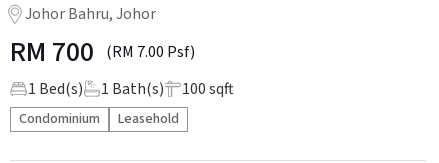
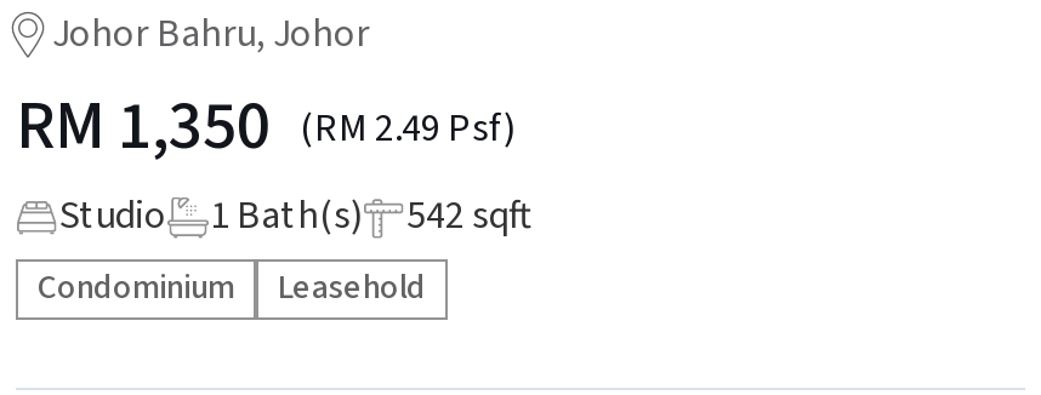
[10,32,195,100] RM 700 (RM 7.00 Psf) | 1 Bed(s) -> [16,77,516,242] RM 1,350 (RM 2.49 Psf) | Studio
[182,78,234,100] 100 sqft -> [406,189,533,242] 542 sqft

